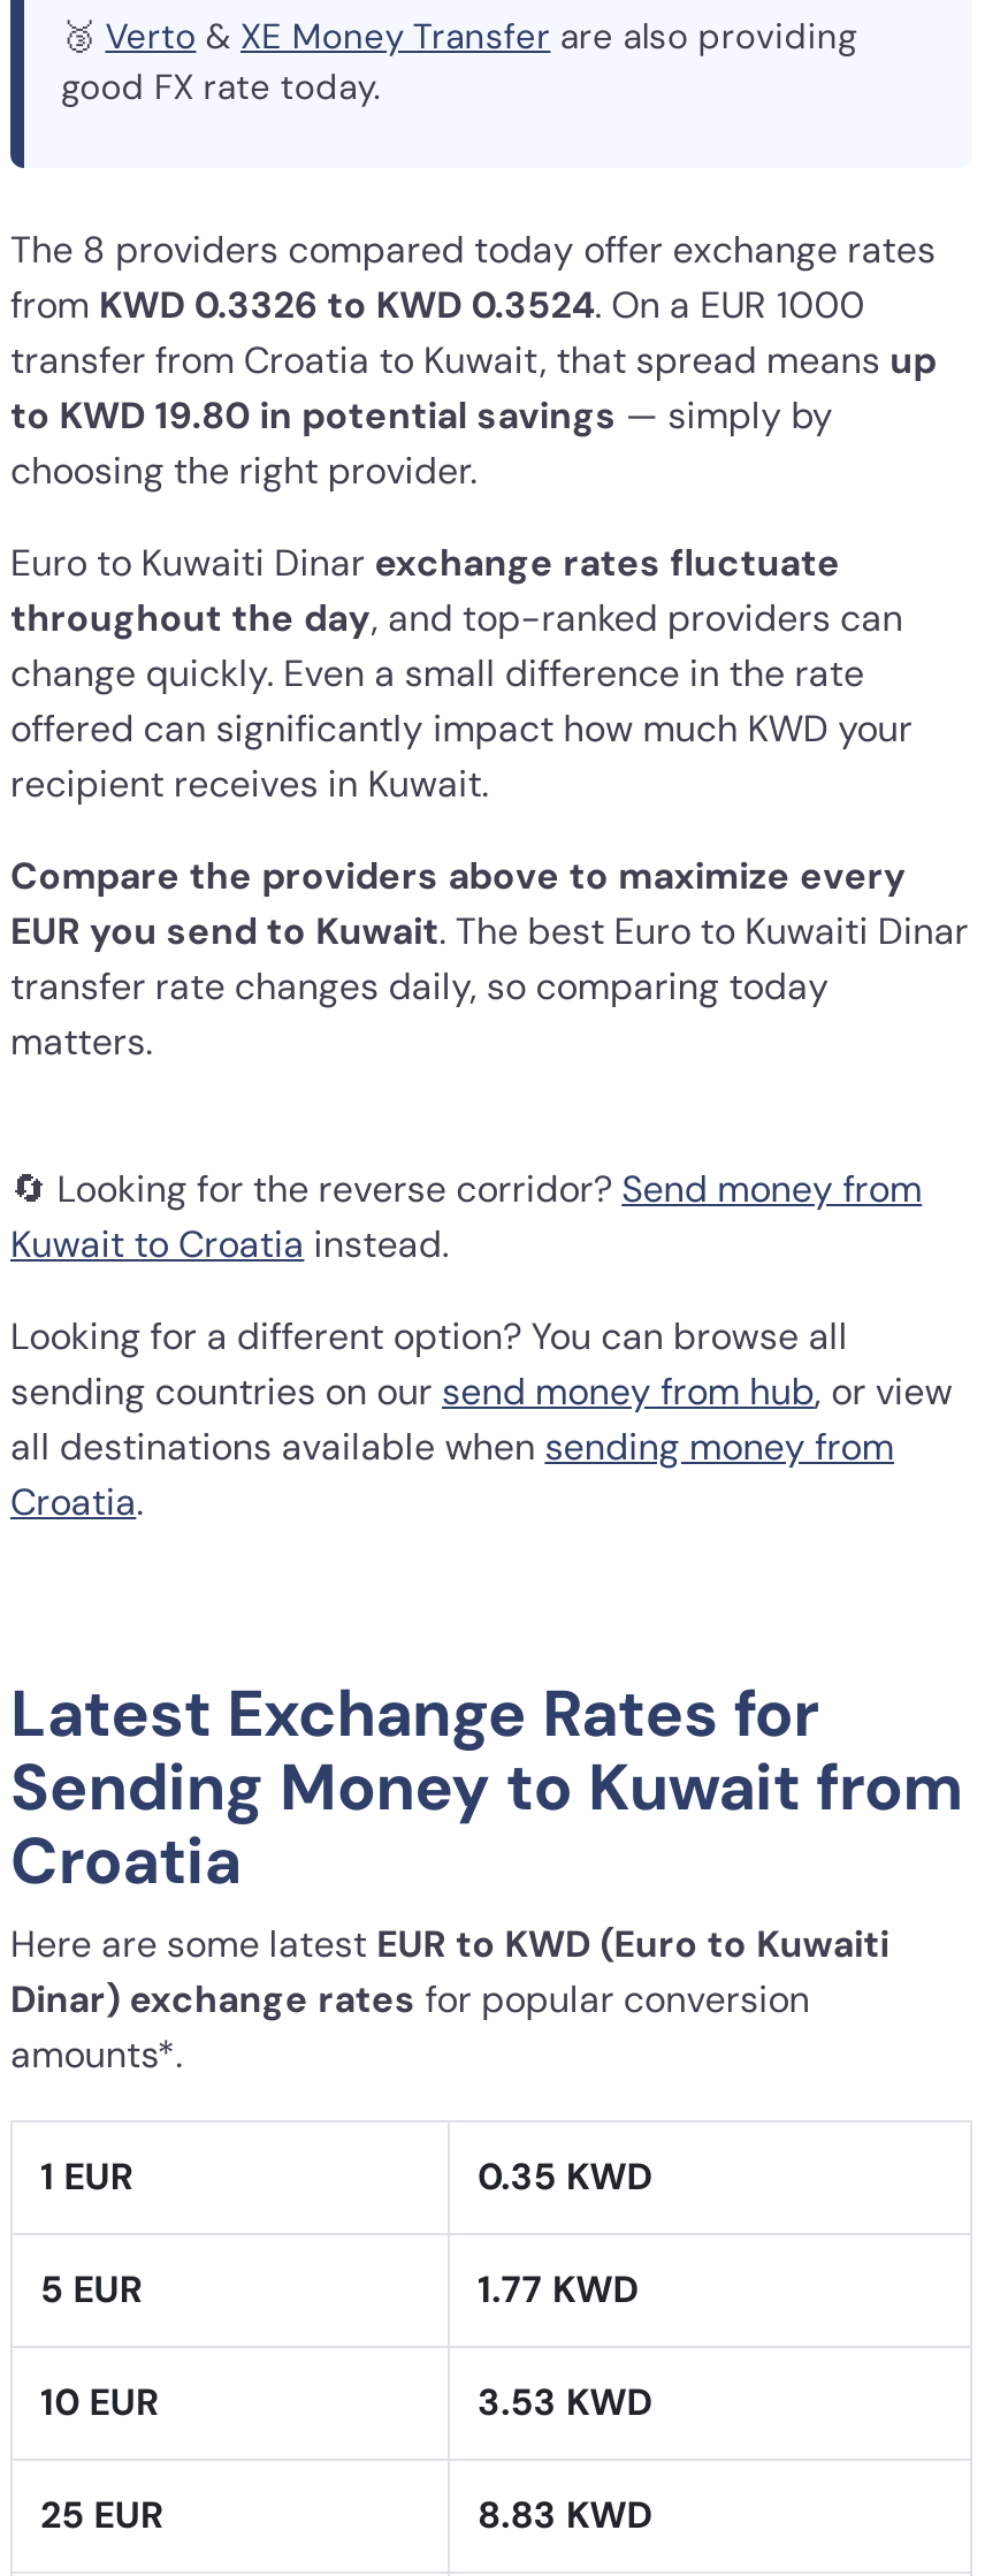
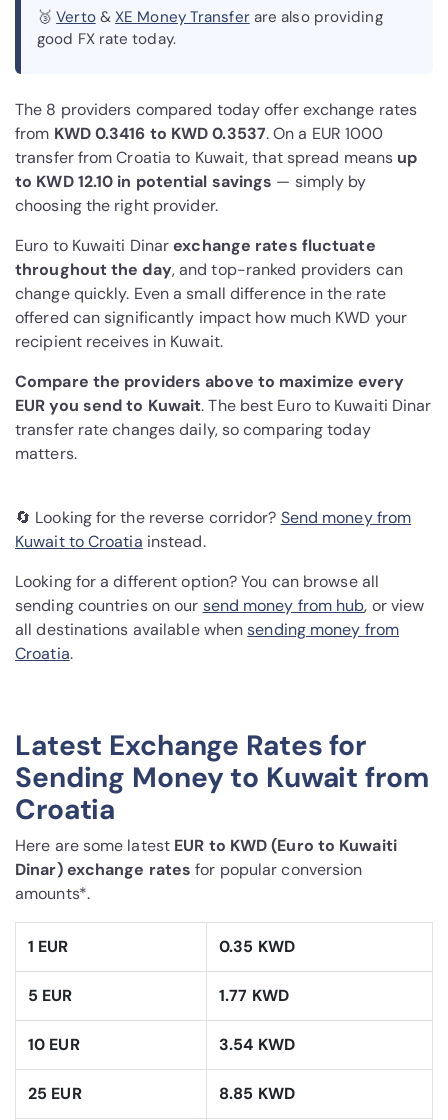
[10,281,865,329] from KWD 0.3326 to KWD 0.3524. On a EUR 1000 -> [15,123,383,144] from KWD 0.3416 to KWD 0.3537. On a EUR 1000
[10,391,833,439] to KWD 19.80 in potential savings — simply by -> [15,171,366,192] to KWD 12.10 in potential savings — simply by
[478,2378,652,2426] 3.53 KWD -> [219,1034,295,1055] 3.54 KWD
[478,2491,652,2539] 8.83 KWD -> [219,1083,295,1104] 8.85 KWD

